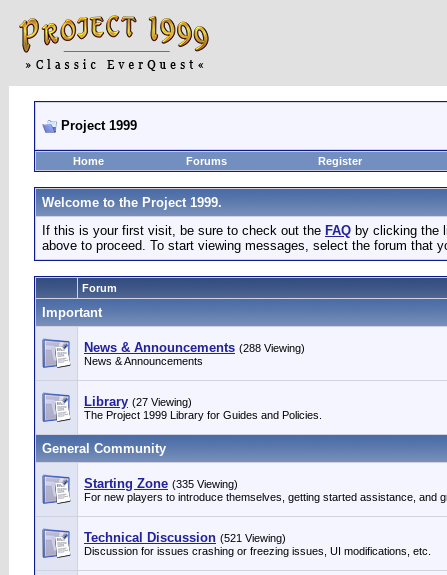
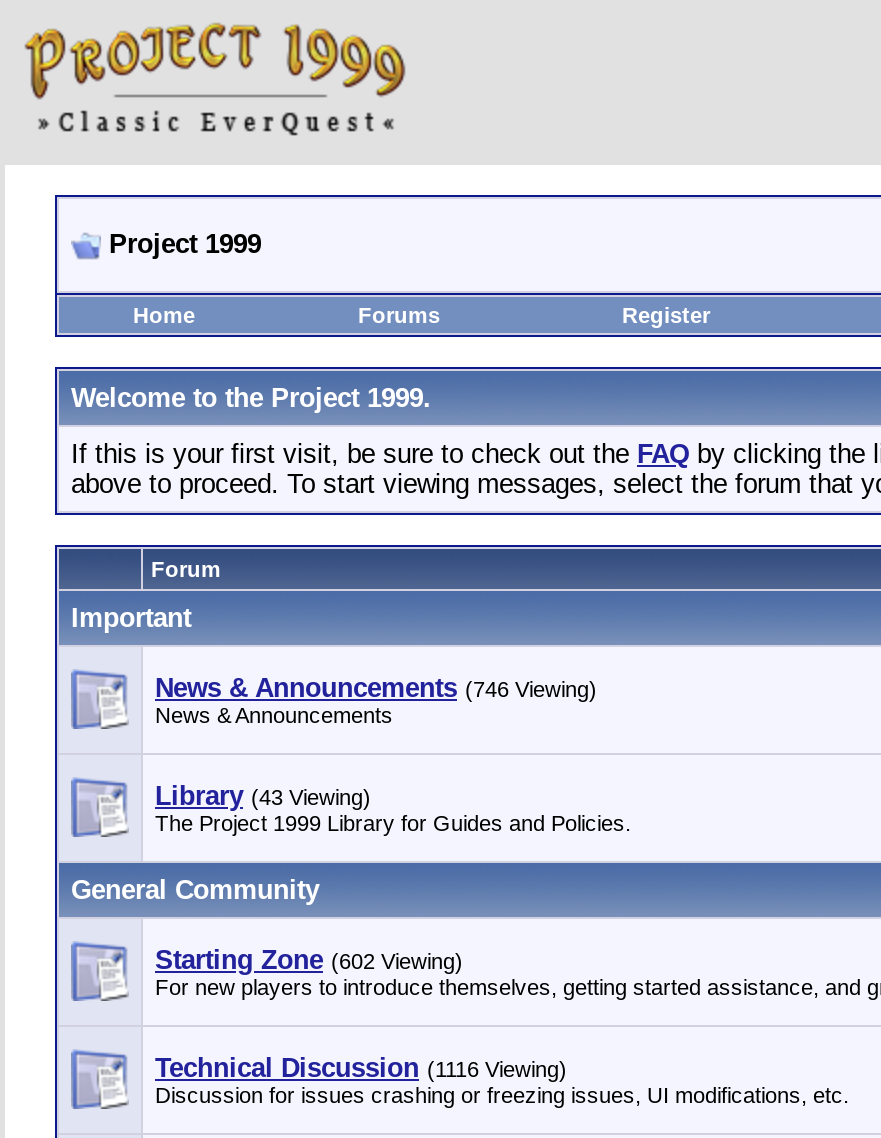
[84,340,305,355] News & Announcements (288 Viewing) -> [155,673,597,703] News & Announcements (746 Viewing)
[84,394,192,409] Library (27 Viewing) -> [155,781,371,811] Library (43 Viewing)
[84,476,238,491] Starting Zone (335 Viewing) -> [155,945,463,975] Starting Zone (602 Viewing)
[84,530,286,545] Technical Discussion (521 Viewing) -> [155,1053,567,1083] Technical Discussion (1116 Viewing)

